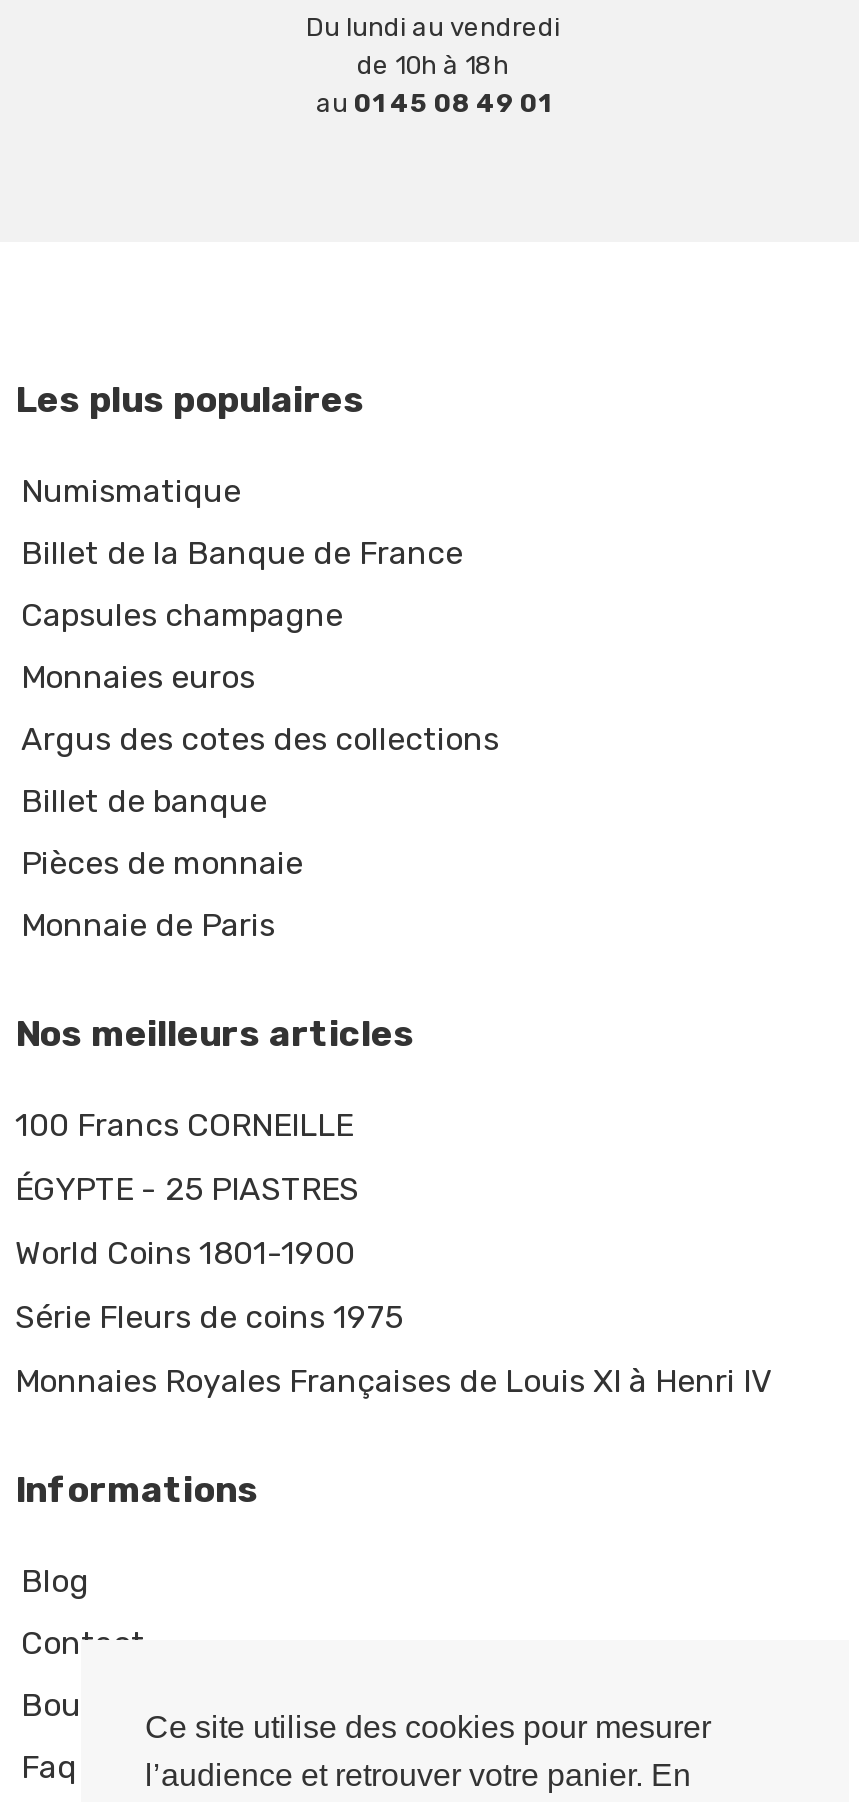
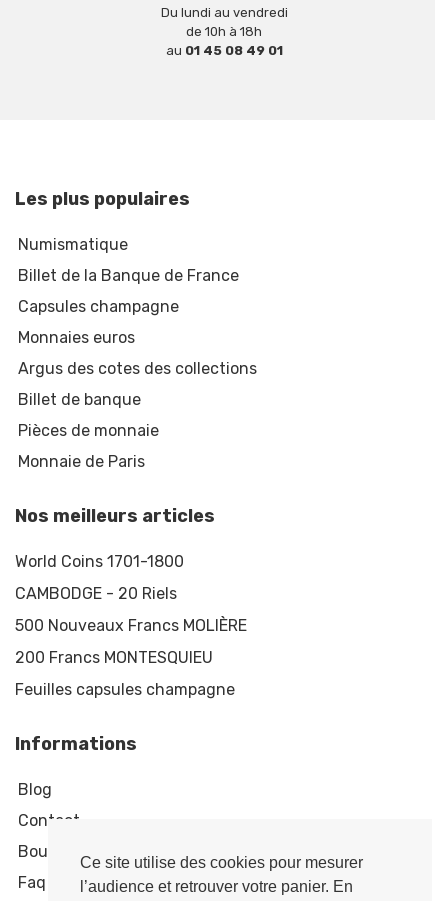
[15,1105,353,1143] 100 Francs CORNEILLE -> [15,552,184,571] World Coins 1701-1800
[15,1169,359,1207] ÉGYPTE - 25 PIASTRES -> [15,584,177,603] CAMBODGE - 20 Riels
[15,1233,355,1271] World Coins 1801-1900 -> [15,616,247,635] 500 Nouveaux Francs MOLIÈRE
[15,1297,403,1335] Série Fleurs de coins 1975 -> [15,648,213,667] 200 Francs MONTESQUIEU
[15,1361,771,1399] Monnaies Royales Françaises de Louis XI à Henri IV -> [15,680,235,699] Feuilles capsules champagne

